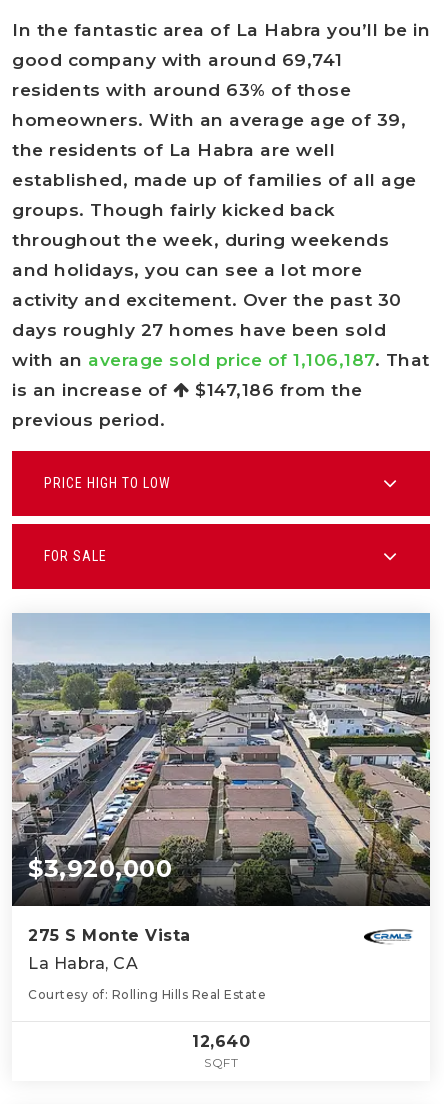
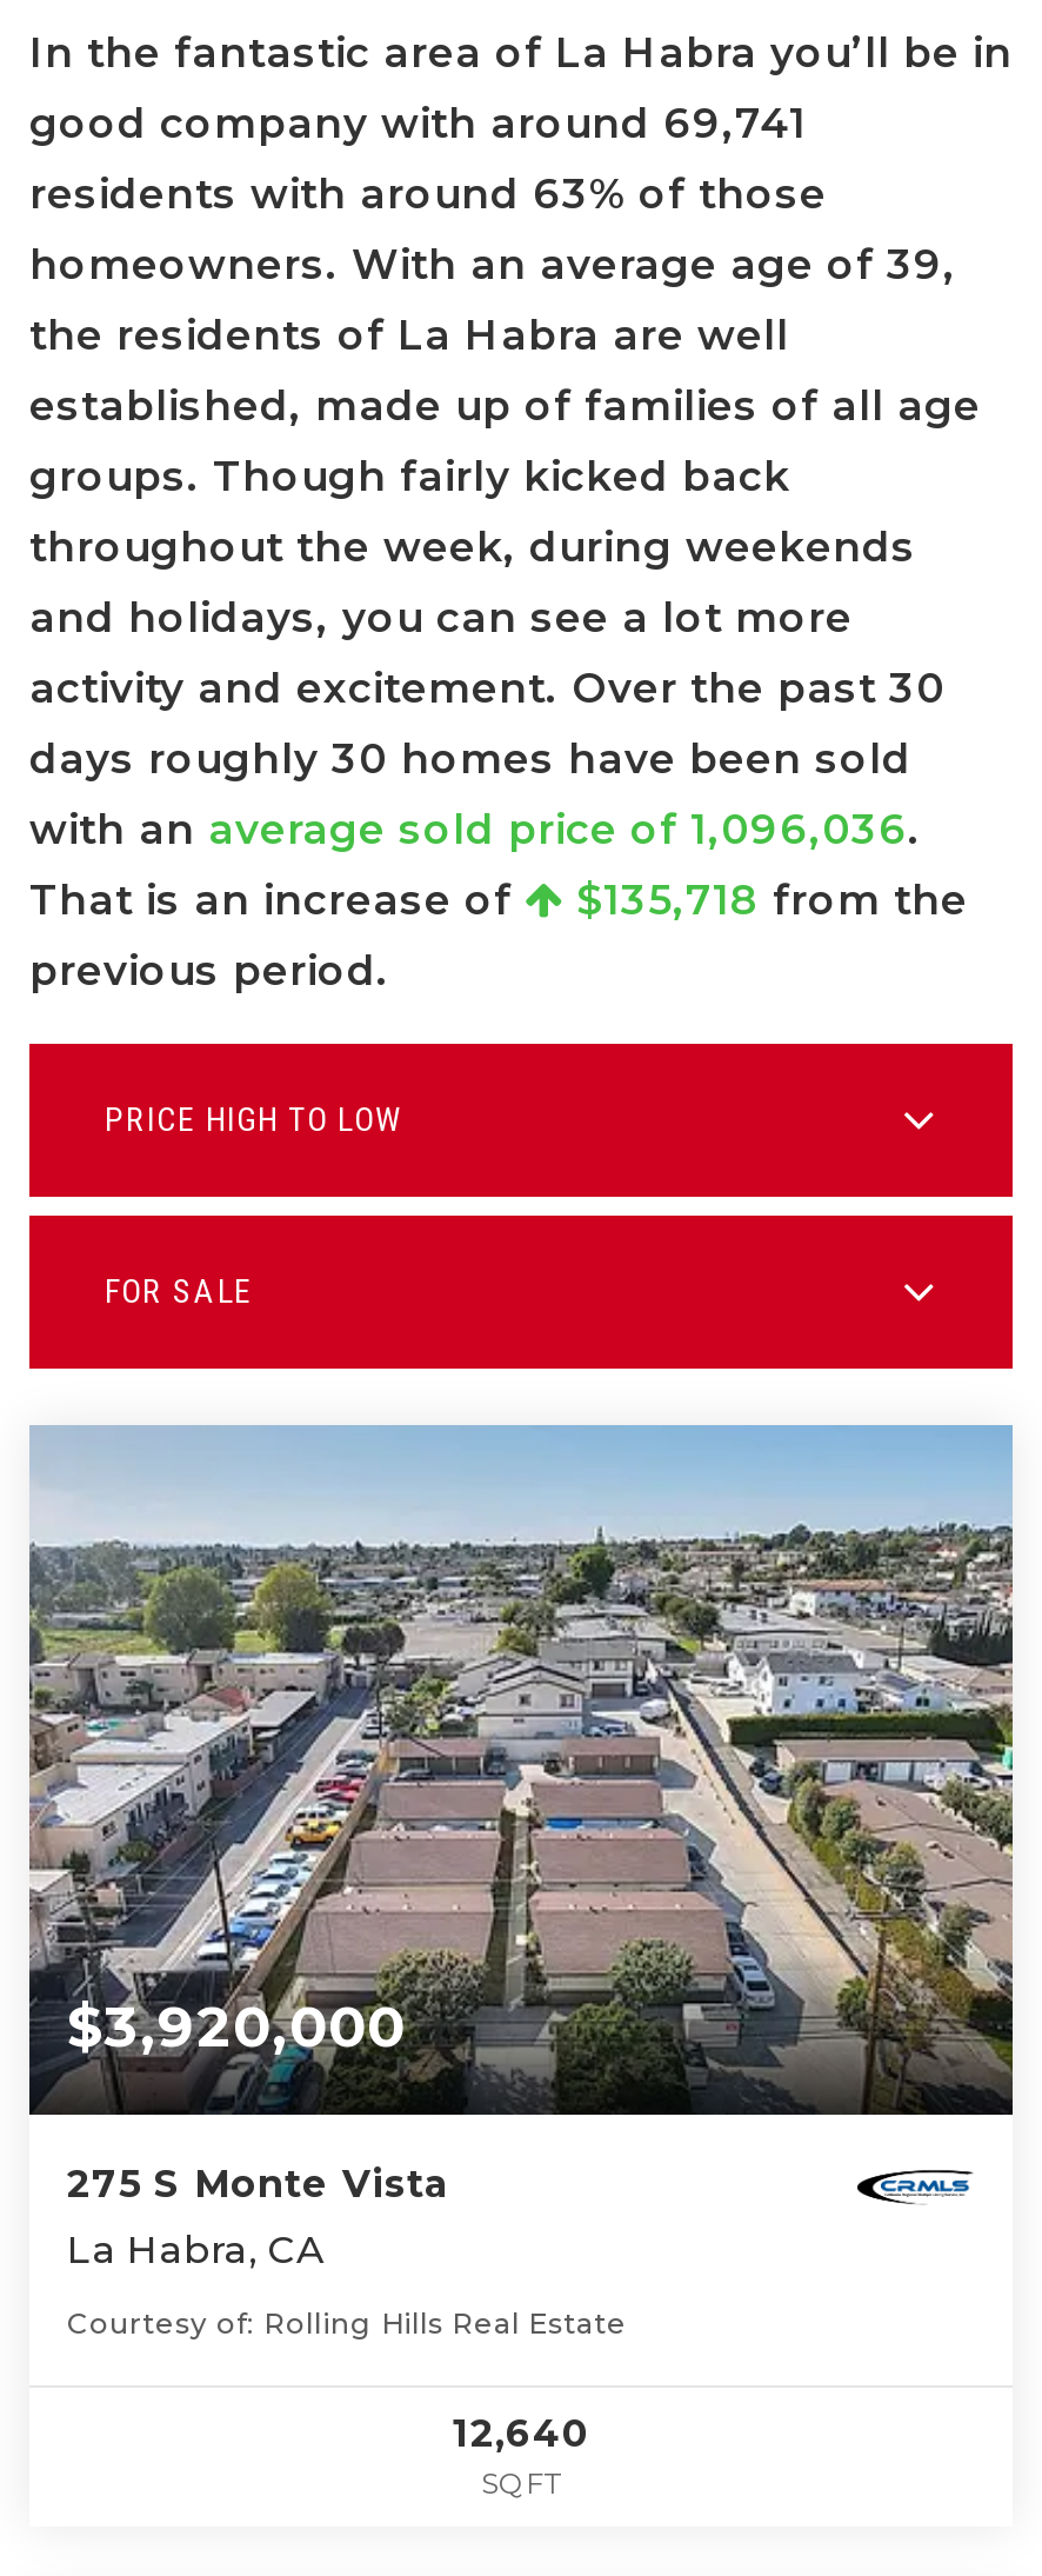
[12,319,429,400] days roughly 27 homes have been sold | with an average sold price of 1,106,187. That | is an increase of | $147,186 from the -> [29,733,968,924] days roughly 30 homes have been sold | with an average sold price of 1,096,036. | That is an increase of | $135,718 from the

